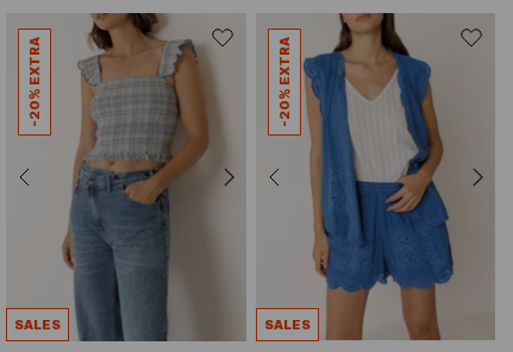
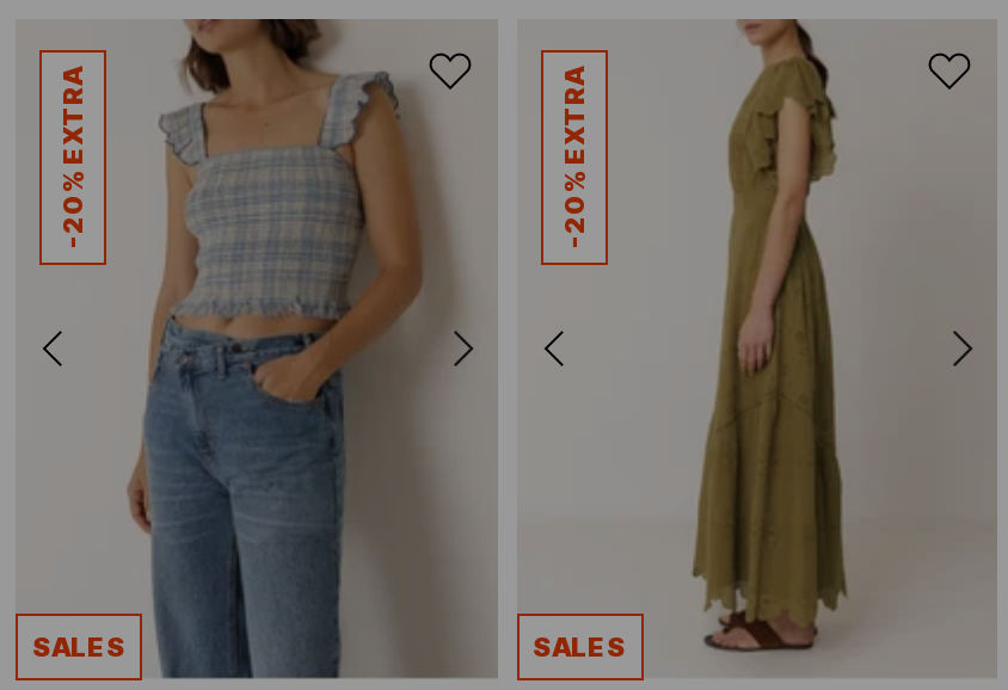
[302,12,484,341] [image] -> [610,18,990,677] [image]

